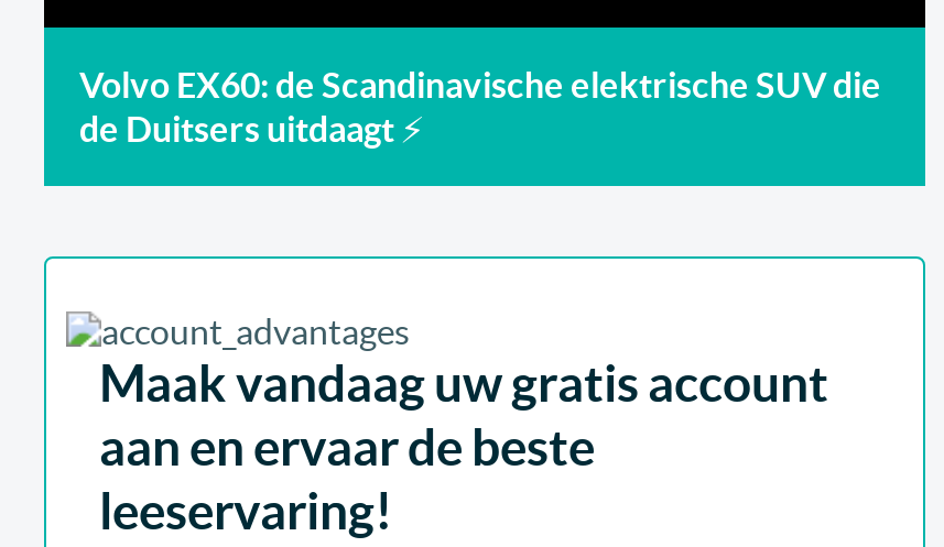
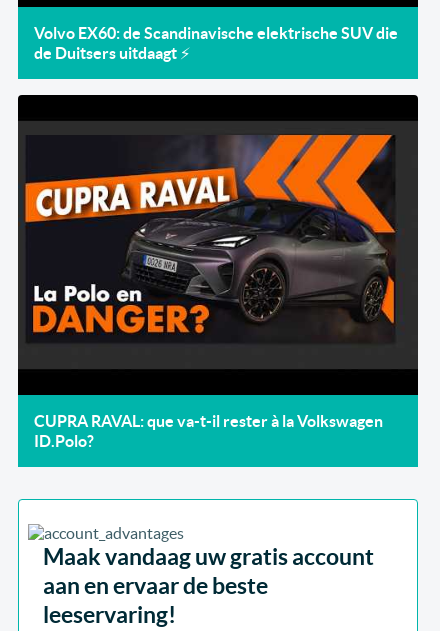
none -> [18,121,418,369] [image]
none -> [34,412,383,450] CUPRA RAVAL: que va-t-il rester à la Volkswagen | ID.Polo?

